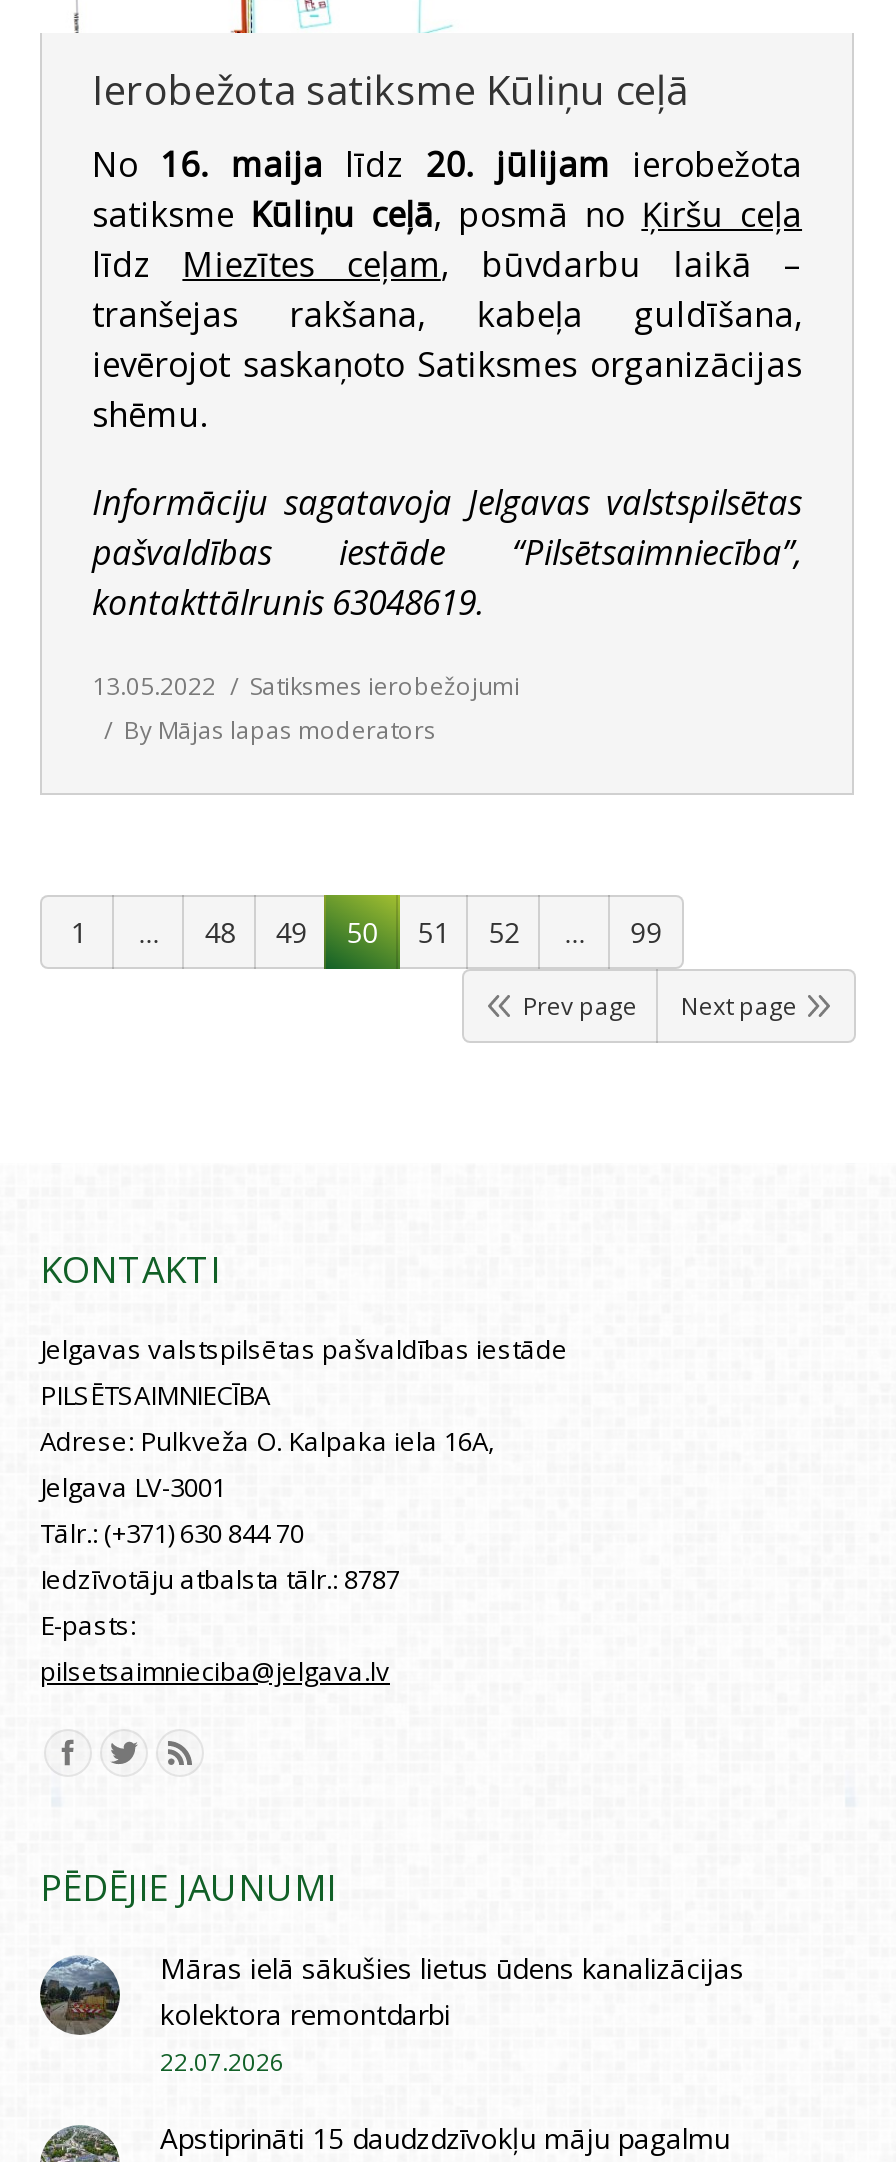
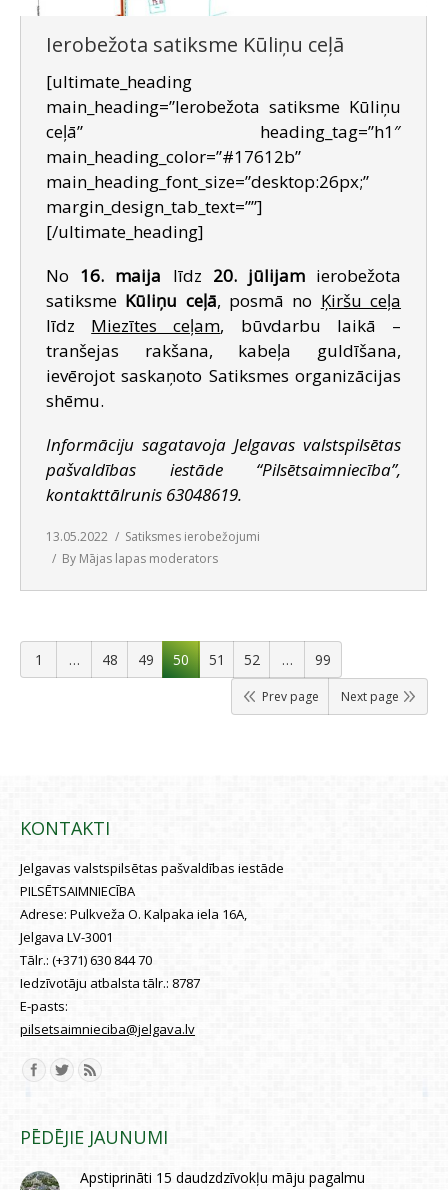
none -> [46,70,401,243] [ultimate_heading | main_heading=”Ierobežota satiksme Kūliņu | ceļā” heading_tag=”h1″ | main_heading_color=”#17612b” | main_heading_font_size=”desktop:26px;” | margin_design_tab_text=””] | [/ultimate_heading]
moved [40,141,802,1911] -> [20,264,401,1149]: No 16. maija līdz 20. jūlijam ierobežota | satiksme Kūliņu ceļā, posmā no Ķiršu ceļa | līdz Miezītes ceļam, būvdarbu laikā – | ... | pilsetsaimnieciba@jelgava.lv | PĒDĒJIE JAUNUMI
[38,1949,744,2079] [image] | Māras ielā sākušies lietus ūdens kanalizācijas | kolektora remontdarbi | 22.07.2026 -> none

